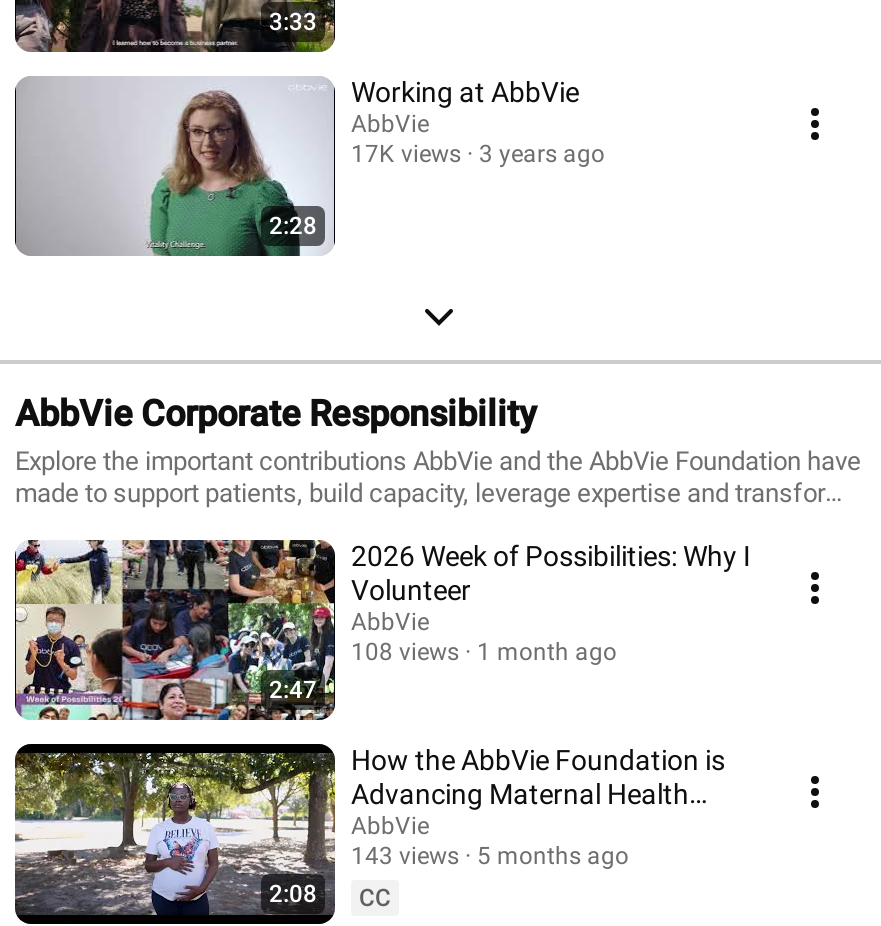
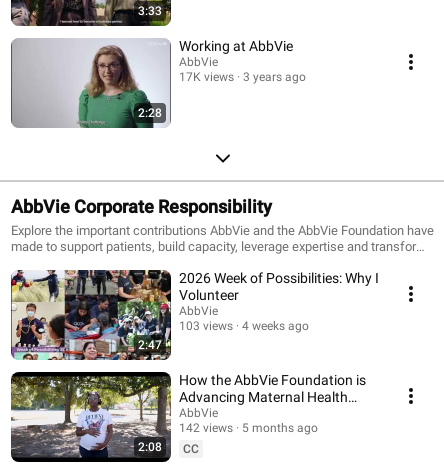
[351,637,459,665] 108 views -> [179,318,233,332] 103 views
[477,637,617,665] 1 month ago -> [242,318,309,332] 4 weeks ago
[351,841,629,869] 143 views 5 months ago -> [179,420,318,434] 142 views 5 months ago

